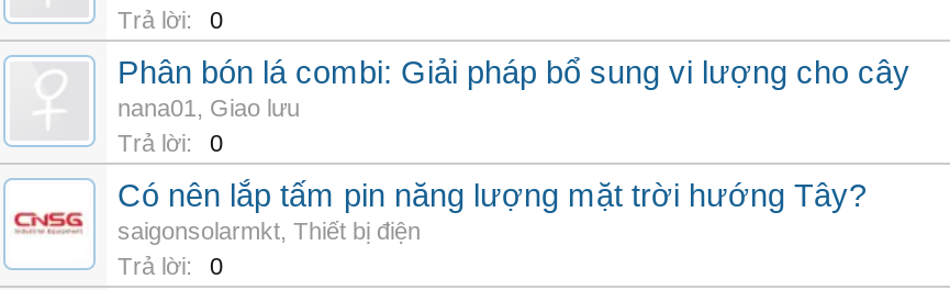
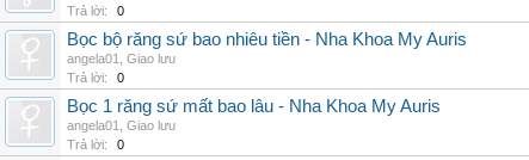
[118,55,910,121] Phân bón lá combi: Giải pháp bổ sung vi lượng cho cây | nana01, Giao lưu -> [67,30,467,66] Bọc bộ răng sứ bao nhiêu tiền - Nha Khoa My Auris | angela01, Giao lưu
[10,185,87,264] [image] -> none
[118,178,867,244] Có nên lắp tấm pin năng lượng mặt trời hướng Tây? | saigonsolarmkt, Thiết bị điện -> [67,97,441,133] Bọc 1 răng sứ mất bao lâu - Nha Khoa My Auris | angela01, Giao lưu

